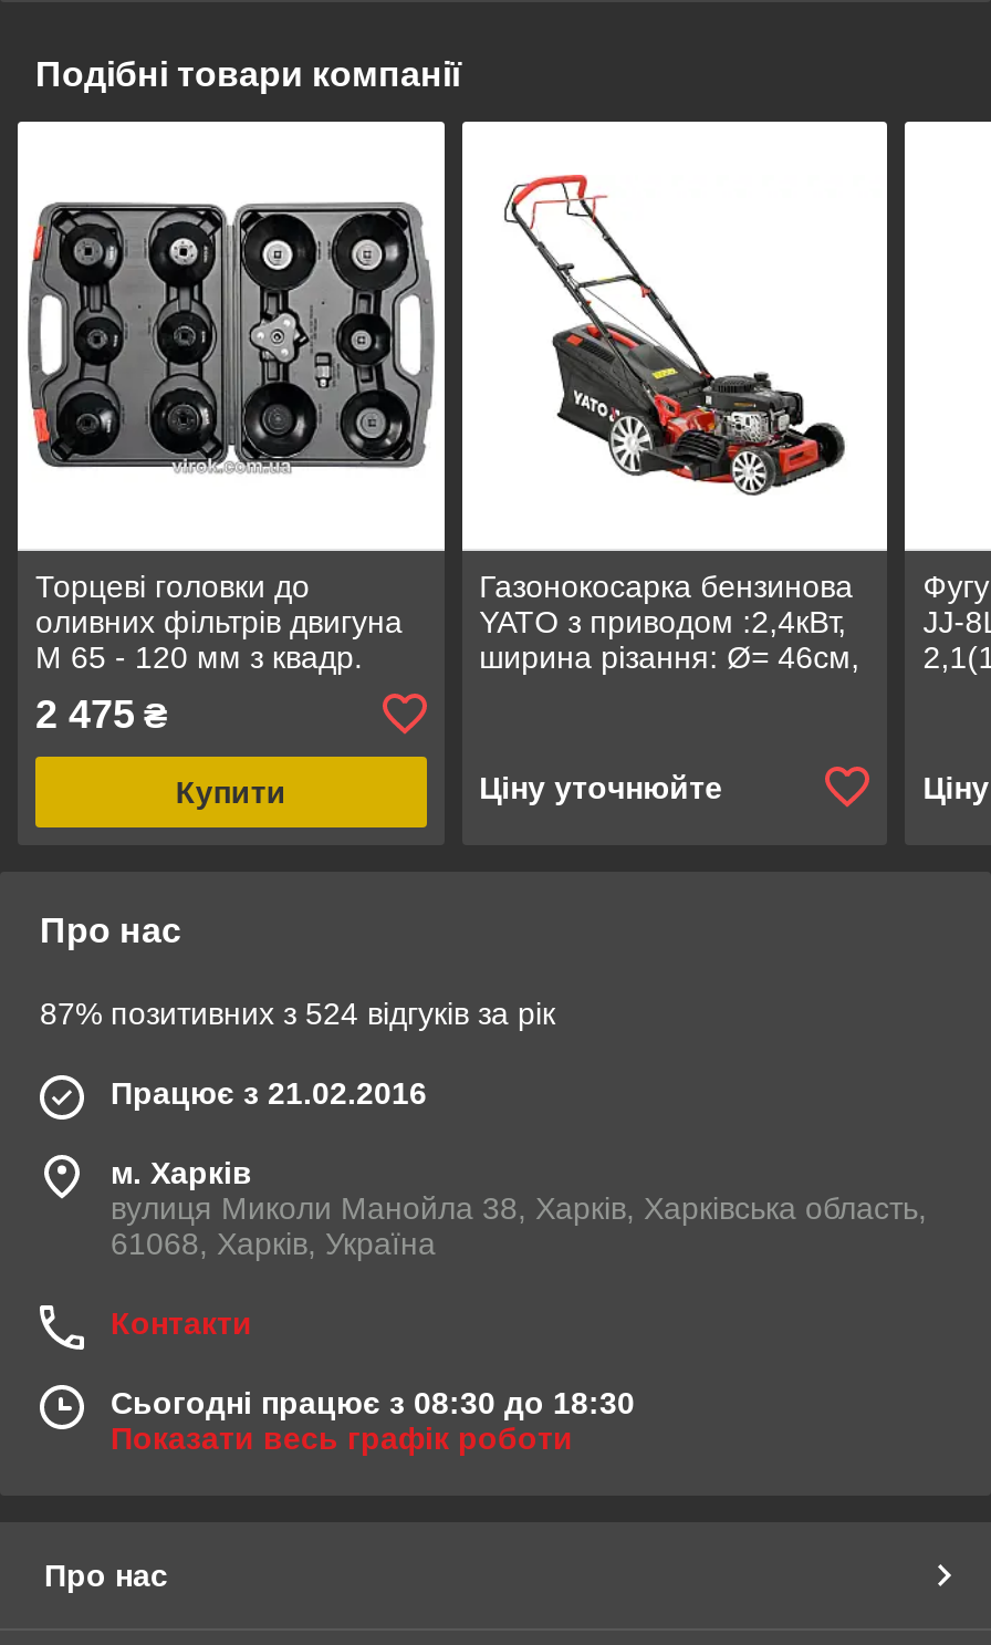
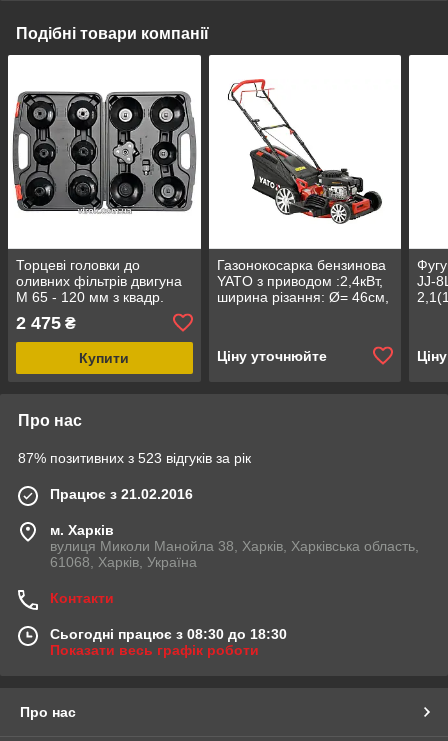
[40,995,555,1031] 87% позитивних з 524 відгуків за рік -> [18,450,251,466] 87% позитивних з 523 відгуків за рік

